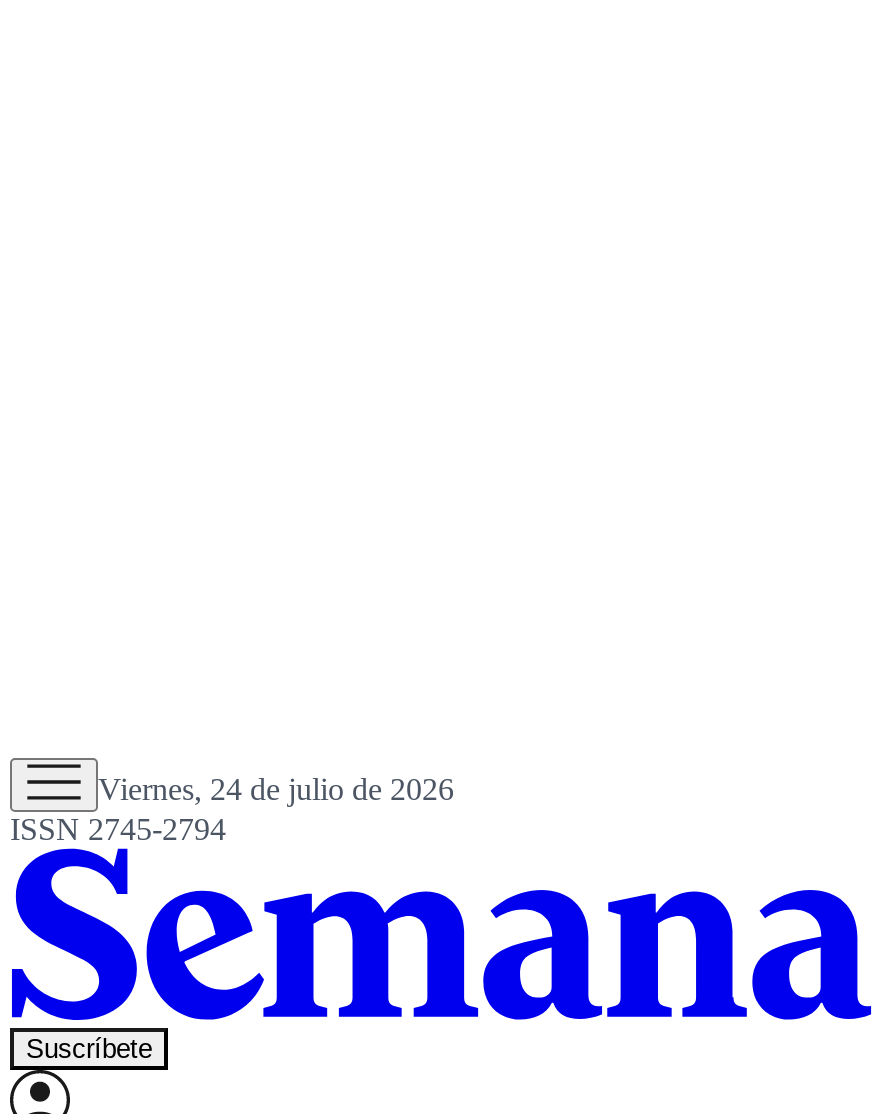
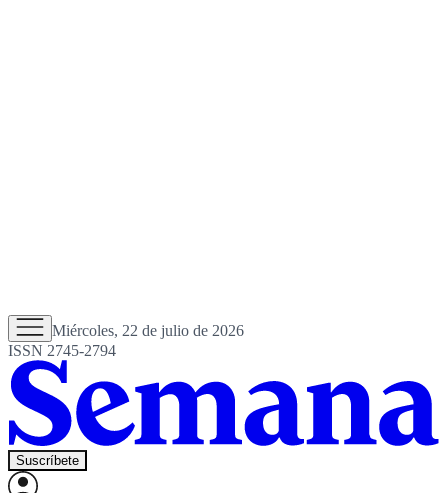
[98,772,454,806] Viernes, 24 de julio de 2026 -> [52,322,244,339] Miércoles, 22 de julio de 2026

